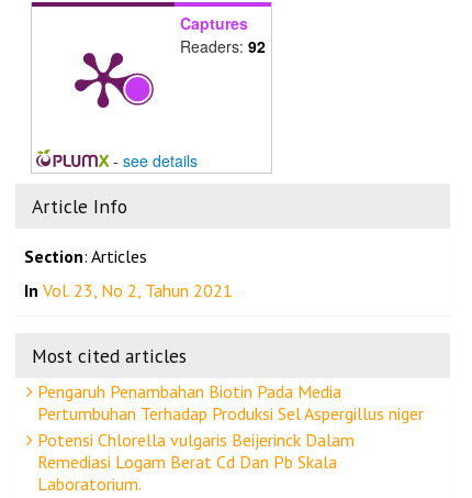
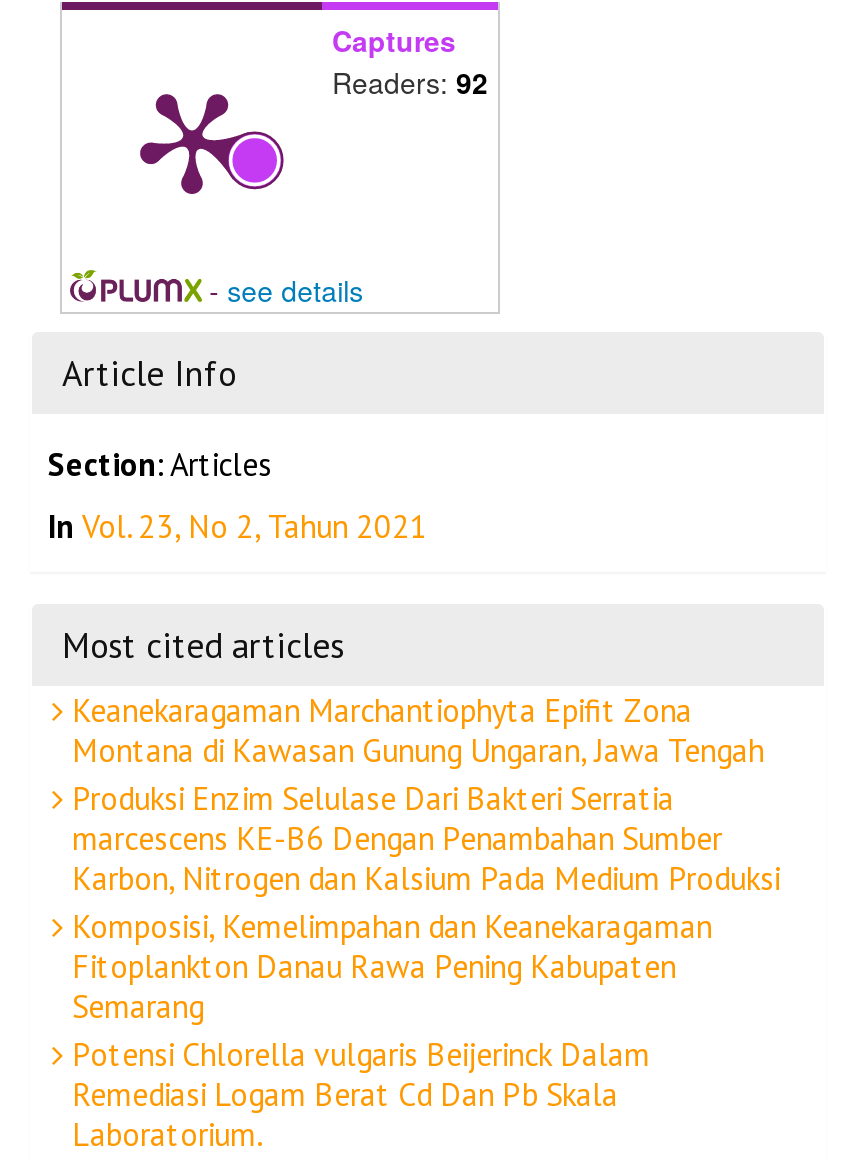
[33,380,424,424] Pengaruh Penambahan Biotin Pada Media | Pertumbuhan Terhadap Produksi Sel Aspergillus niger -> [64,690,780,1026] Keanekaragaman Marchantiophyta Epifit Zona | Montana di Kawasan Gunung Ungaran, Jawa Tengah | Produksi Enzim Selulase Dari Bakteri Serratia | marcescens KE-B6 Dengan Penambahan Sumber | Karbon, Nitrogen dan Kalsium Pada Medium Produksi | Komposisi, Kemelimpahan dan Keanekaragaman | Fitoplankton Danau Rawa Pening Kabupaten | Semarang

